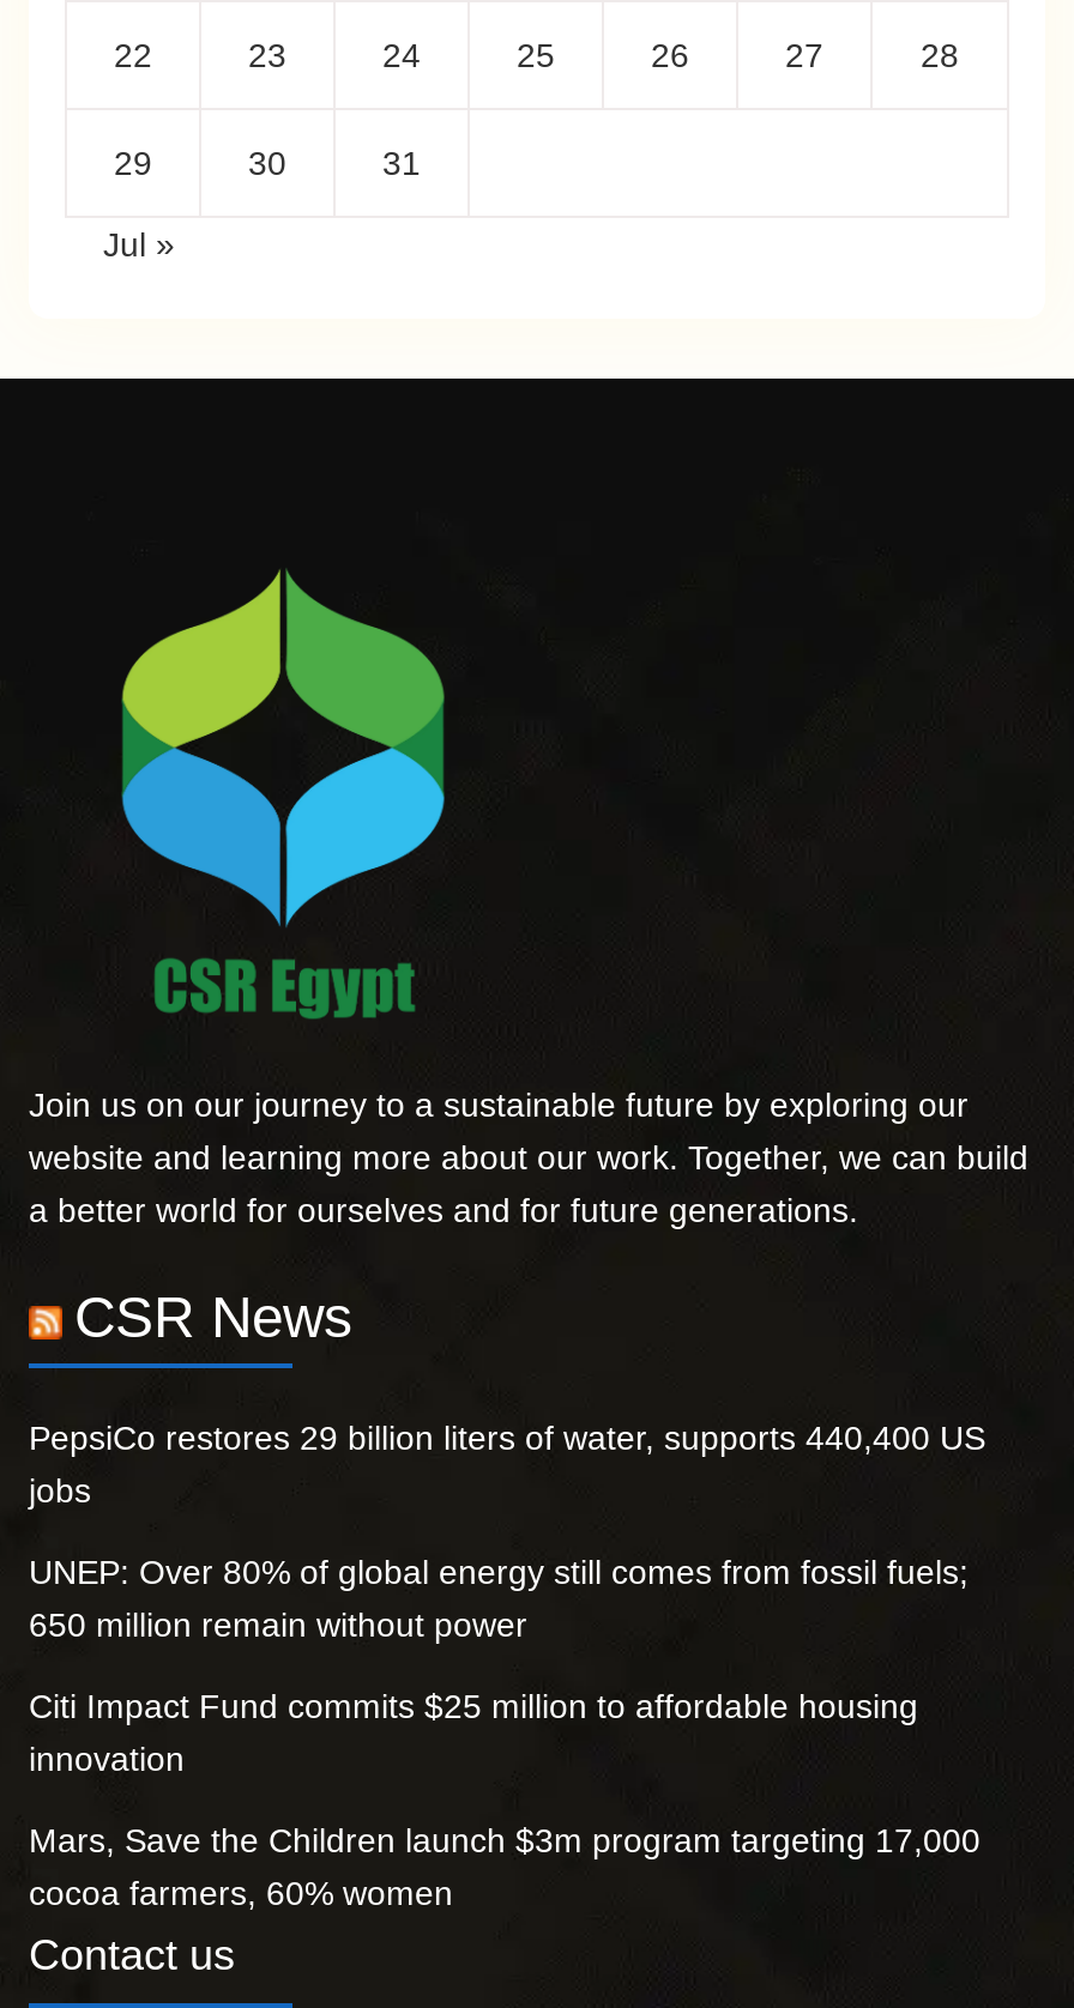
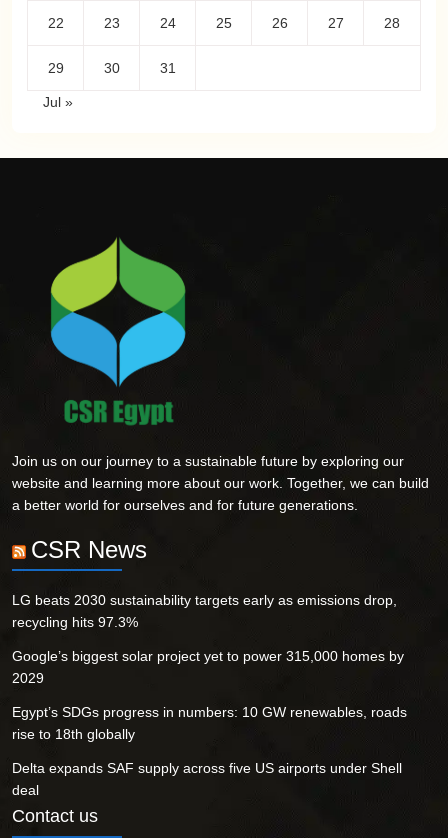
[29,1419,985,1510] PepsiCo restores 29 billion liters of water, supports 440,400 US | jobs -> [12,592,397,630] LG beats 2030 sustainability targets early as emissions drop, | recycling hits 97.3%
[29,1553,969,1644] UNEP: Over 80% of global energy still comes from fossil fuels; | 650 million remain without power -> [12,648,404,686] Google’s biggest solar project yet to power 315,000 homes by | 2029
[29,1687,918,1778] Citi Impact Fund commits $25 million to affordable housing | innovation -> [12,704,407,742] Egypt’s SDGs progress in numbers: 10 GW renewables, roads | rise to 18th globally
[29,1821,981,1912] Mars, Save the Children launch $3m program targeting 17,000 | cocoa farmers, 60% women -> [12,760,402,798] Delta expands SAF supply across five US airports under Shell | deal

